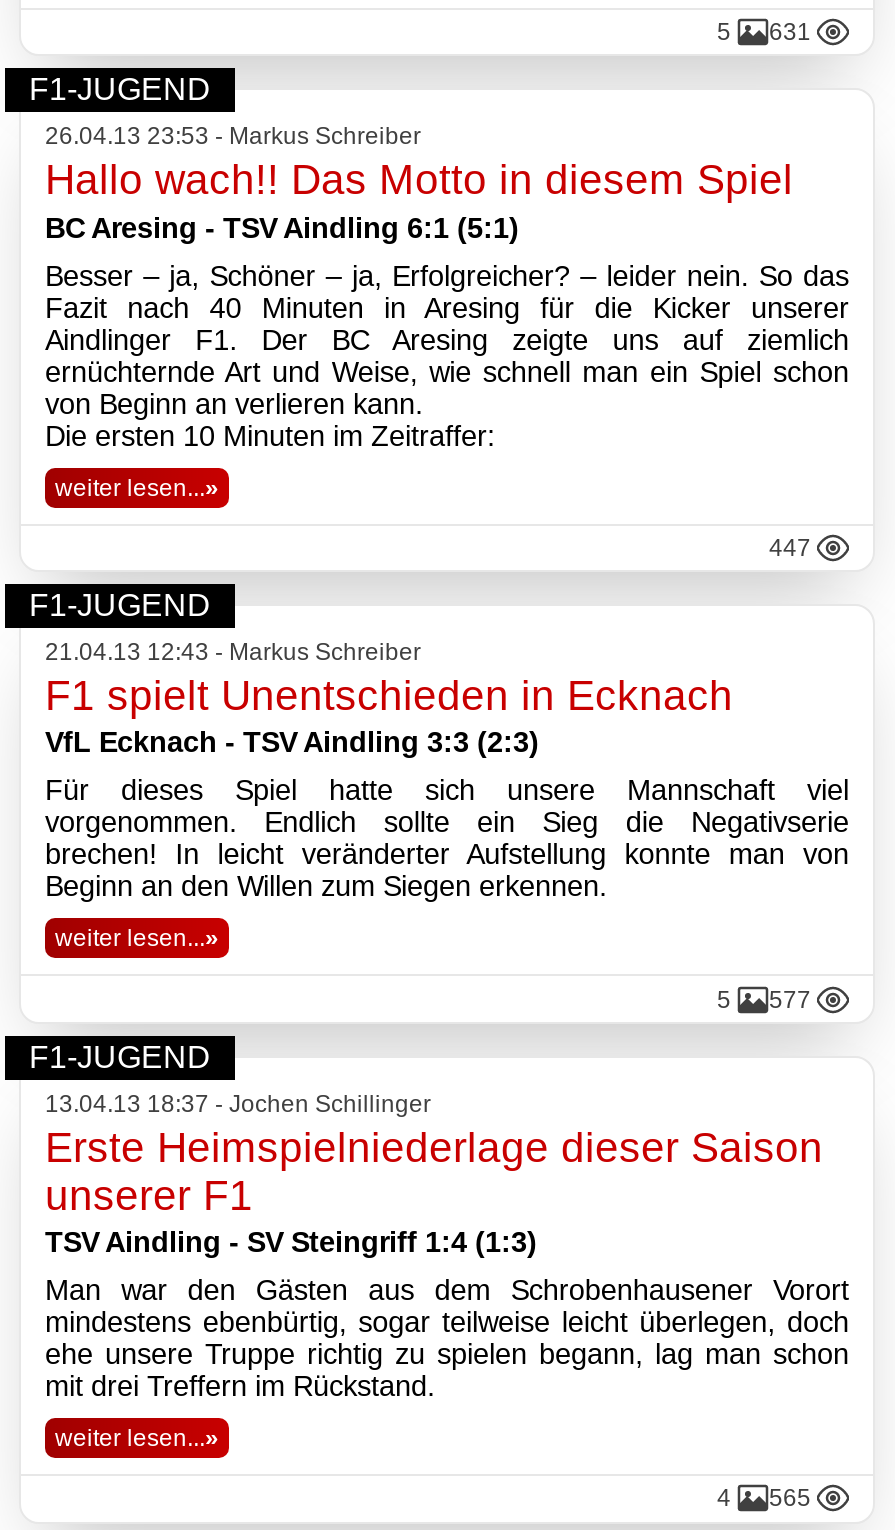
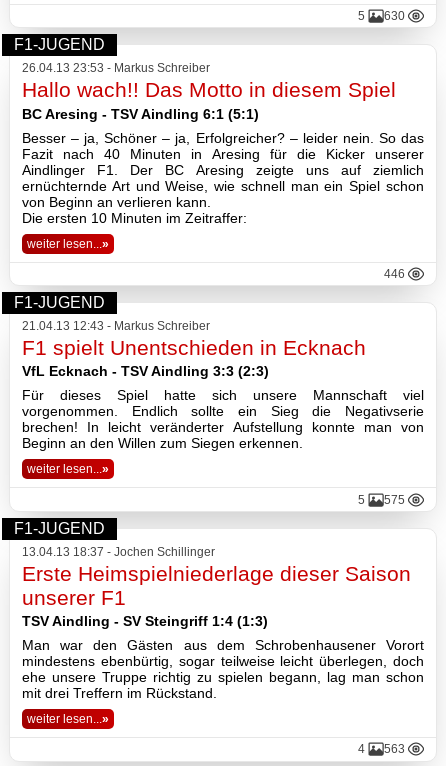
[717,18,811,46] 5 631 -> [358,9,405,23] 5 630
[769,534,811,562] 447 -> [384,267,405,281] 446
[717,985,811,1013] 5 577 -> [358,493,405,507] 5 575
[717,1485,811,1513] 4 565 -> [358,742,405,756] 4 563

